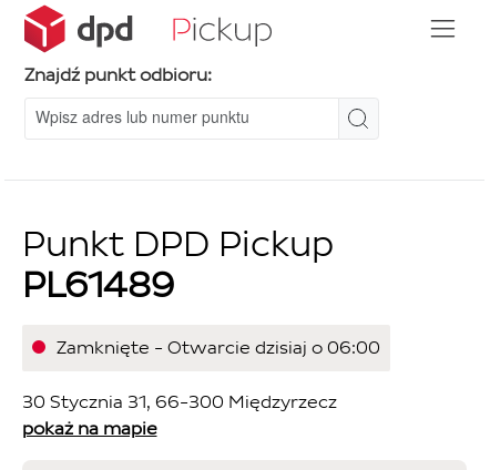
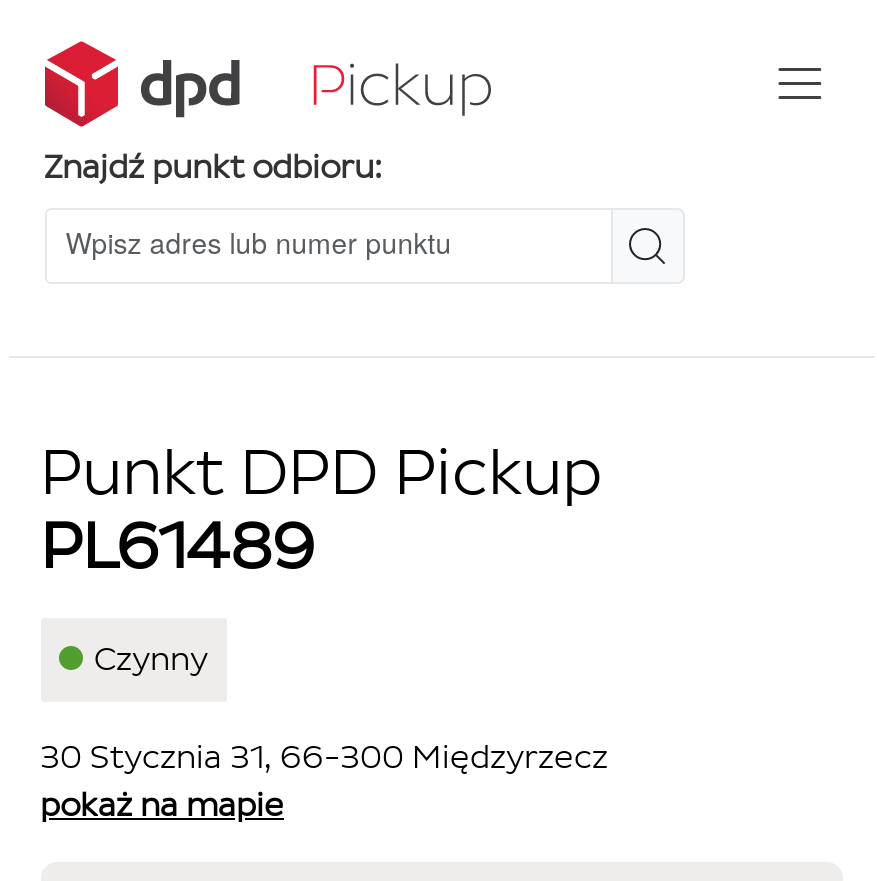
[52,335,380,359] Zamknięte - Otwarcie dzisiaj o 06:00 -> [94,637,208,679] Czynny

